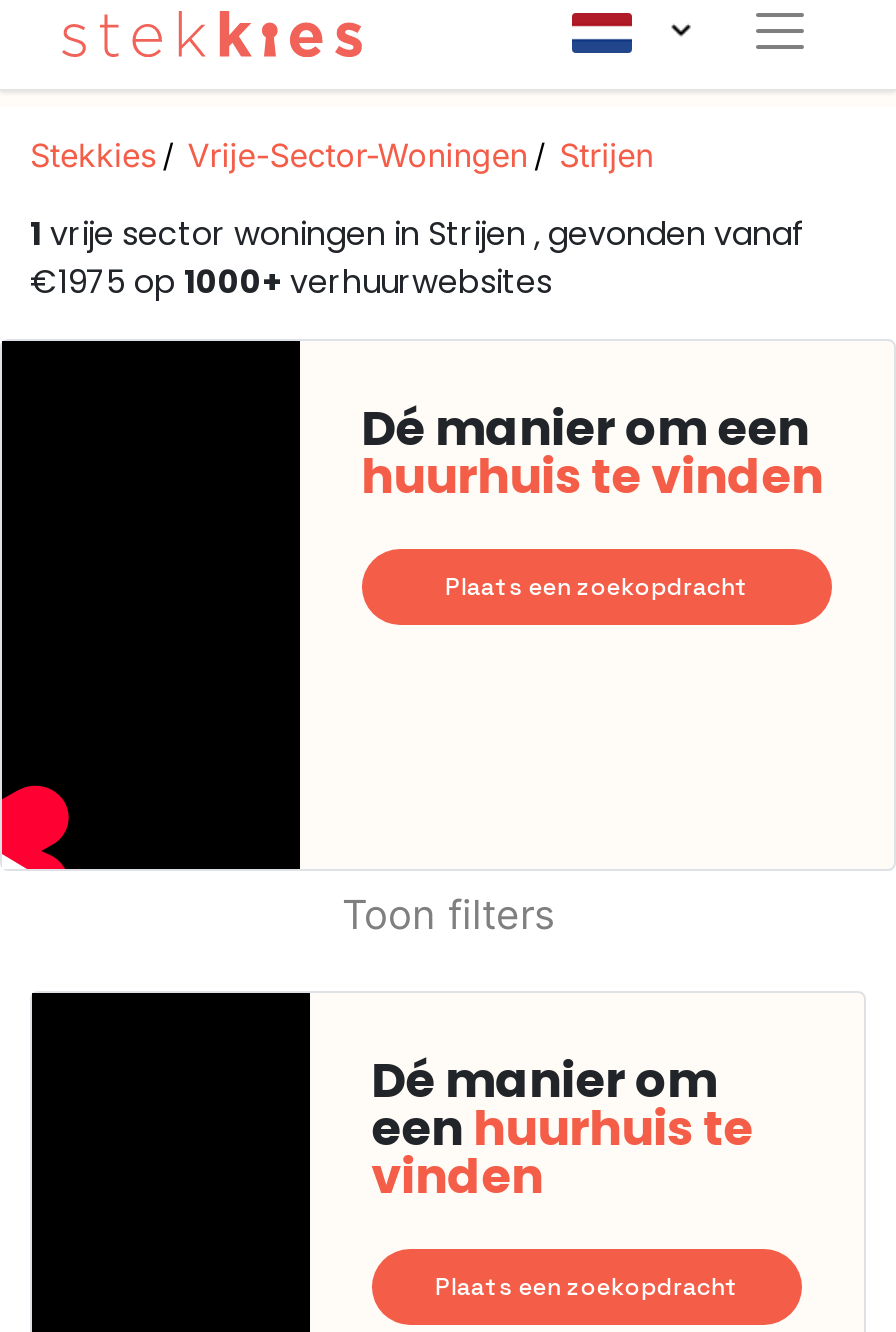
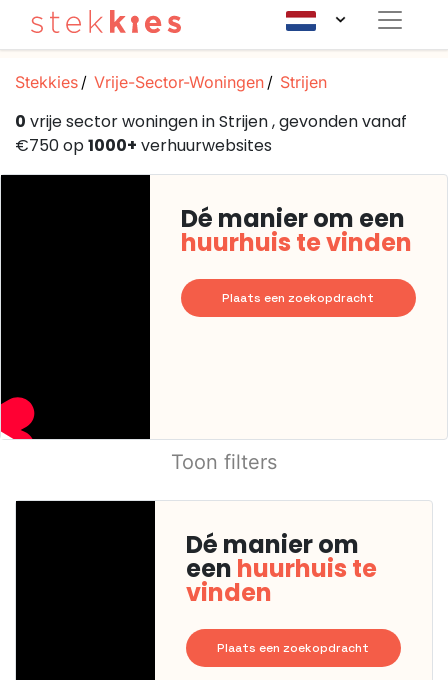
[30,211,804,257] 1 vrije sector woningen in Strijen , gevonden vanaf -> [15,110,407,133] 0 vrije sector woningen in Strijen , gevonden vanaf
[30,259,552,305] €1975 op 1000+ verhuurwebsites -> [15,134,272,157] €750 op 1000+ verhuurwebsites

